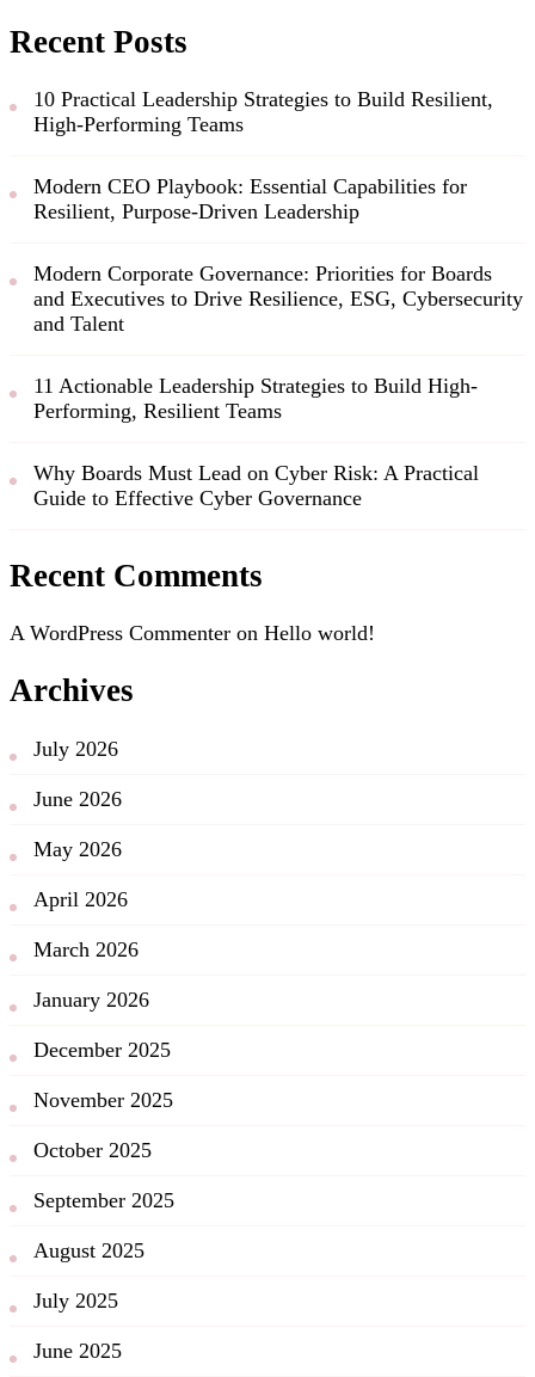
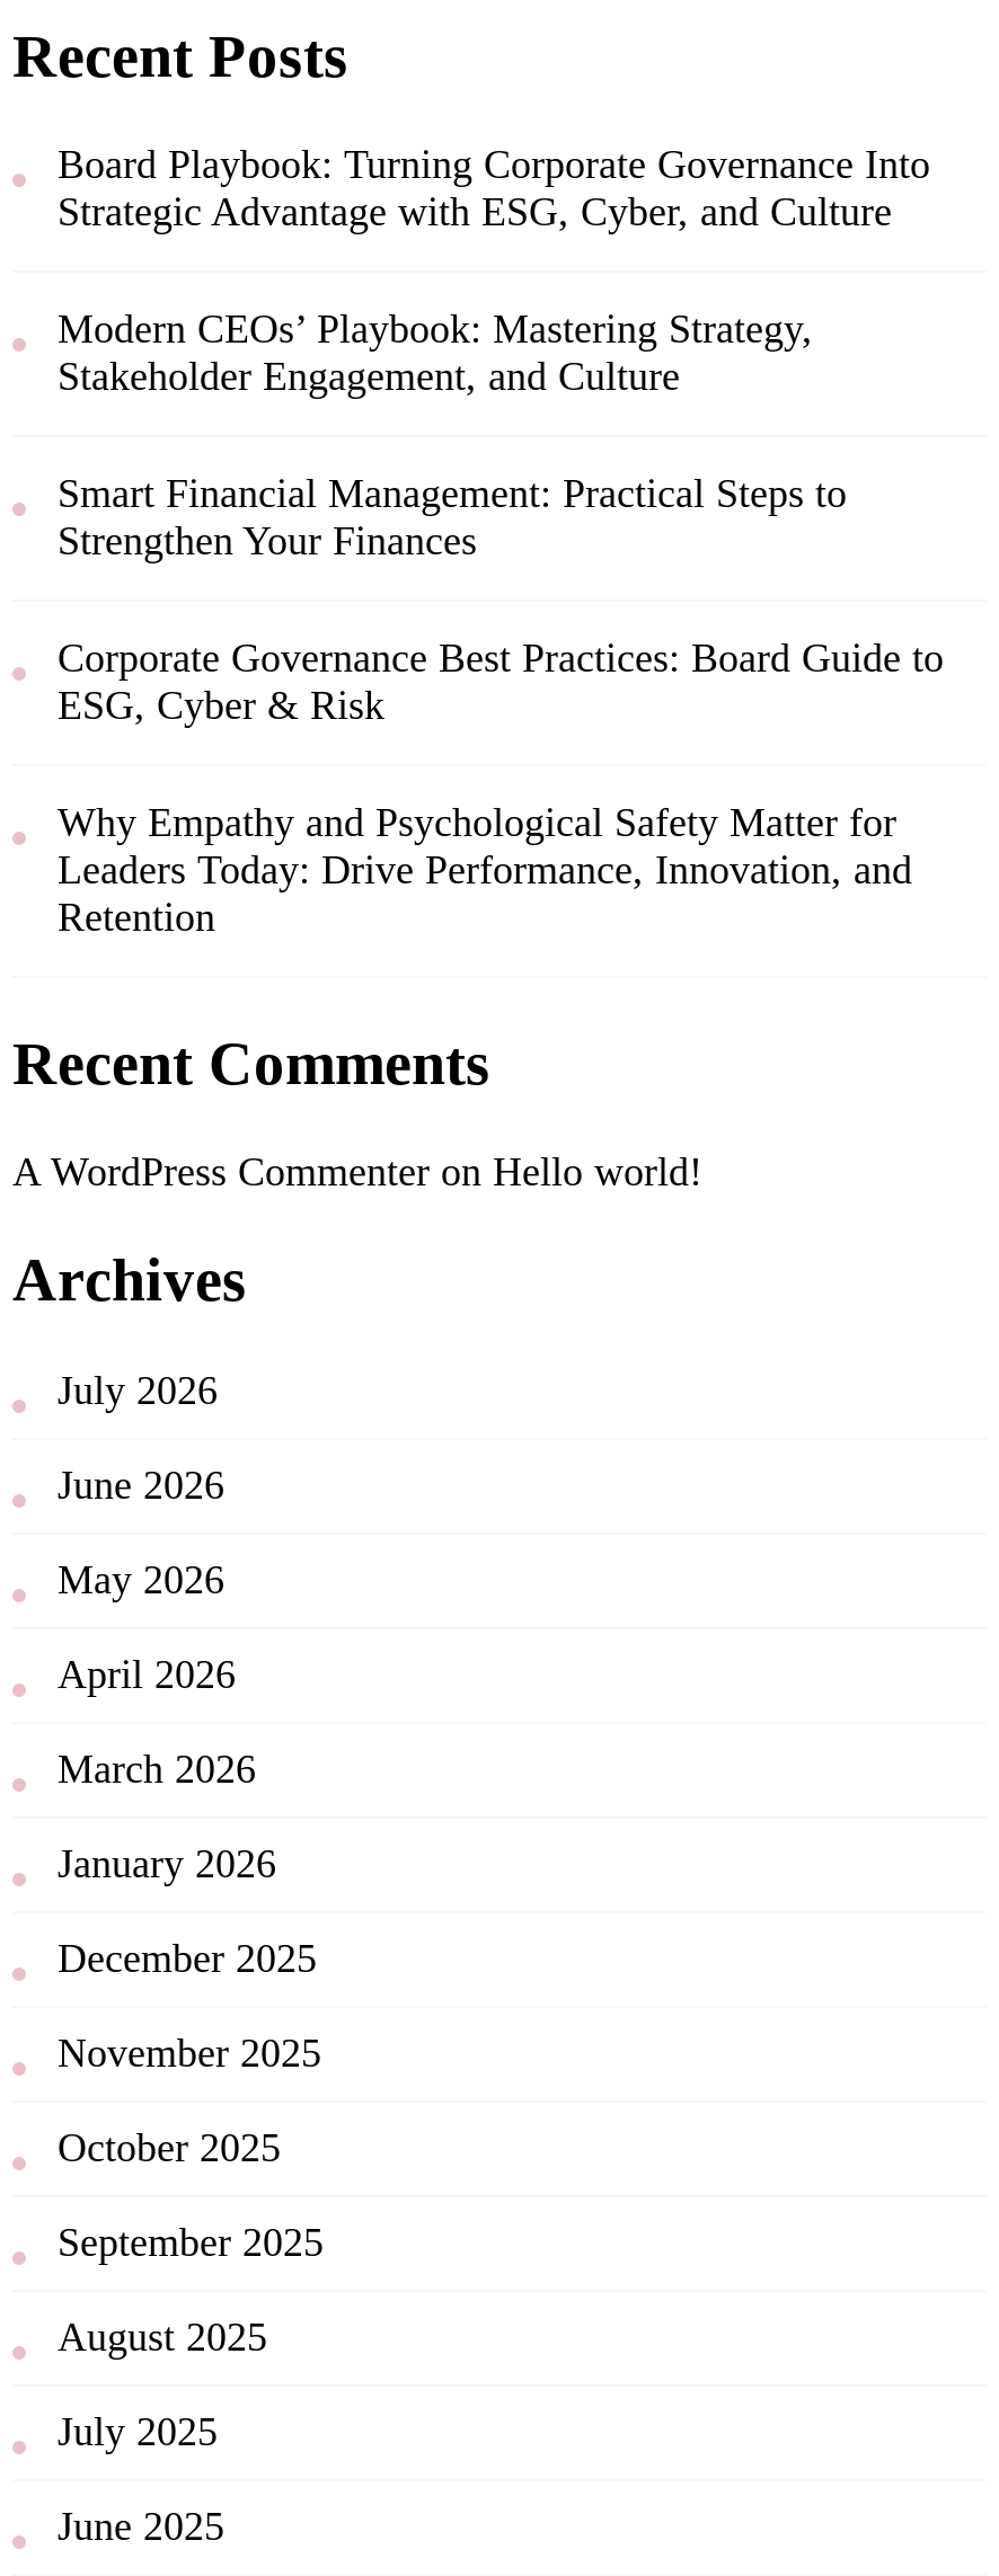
[33,87,493,136] 10 Practical Leadership Strategies to Build Resilient, | High-Performing Teams -> [58,142,930,235] Board Playbook: Turning Corporate Governance Into | Strategic Advantage with ESG, Cyber, and Culture
[33,174,467,223] Modern CEO Playbook: Essential Capabilities for | Resilient, Purpose-Driven Leadership -> [58,307,813,399] Modern CEOs’ Playbook: Mastering Strategy, | Stakeholder Engagement, and Culture
[33,262,523,336] Modern Corporate Governance: Priorities for Boards | and Executives to Drive Resilience, ESG, Cybersecurity | and Talent -> [58,471,847,564] Smart Financial Management: Practical Steps to | Strengthen Your Finances
[33,374,478,423] 11 Actionable Leadership Strategies to Build High- | Performing, Resilient Teams -> [58,636,944,728] Corporate Governance Best Practices: Board Guide to | ESG, Cyber & Risk
[33,461,479,510] Why Boards Must Lead on Cyber Risk: A Practical | Guide to Effective Cyber Governance -> [58,800,912,940] Why Empathy and Psychological Safety Matter for | Leaders Today: Drive Performance, Innovation, and | Retention

